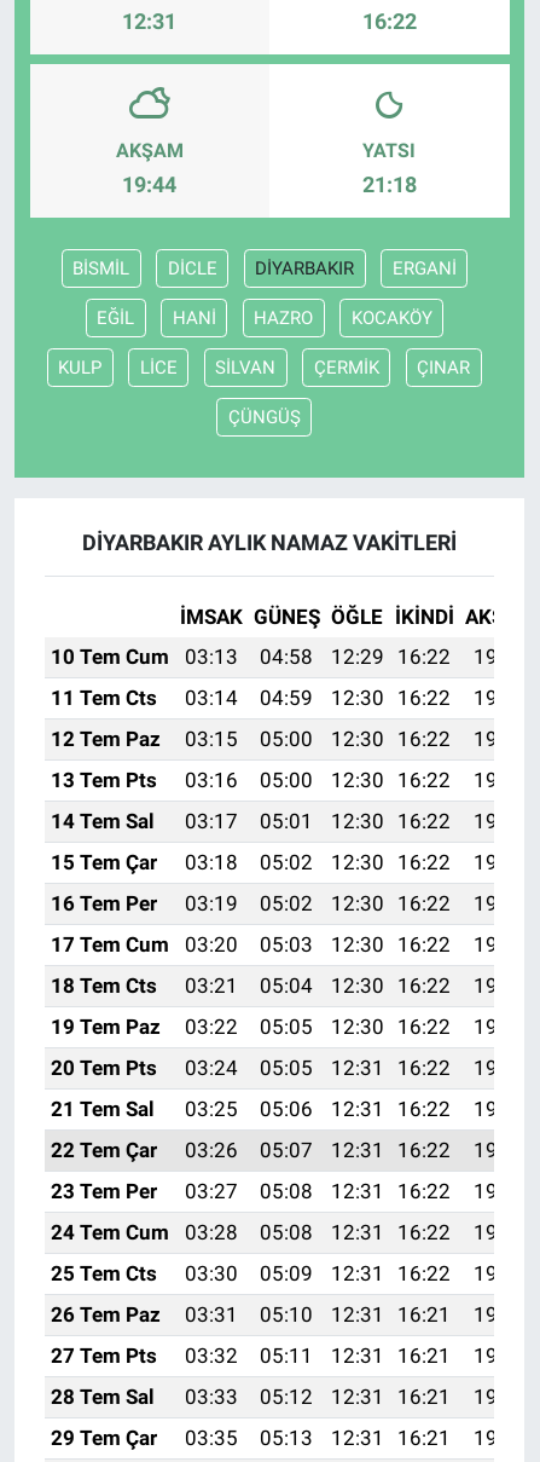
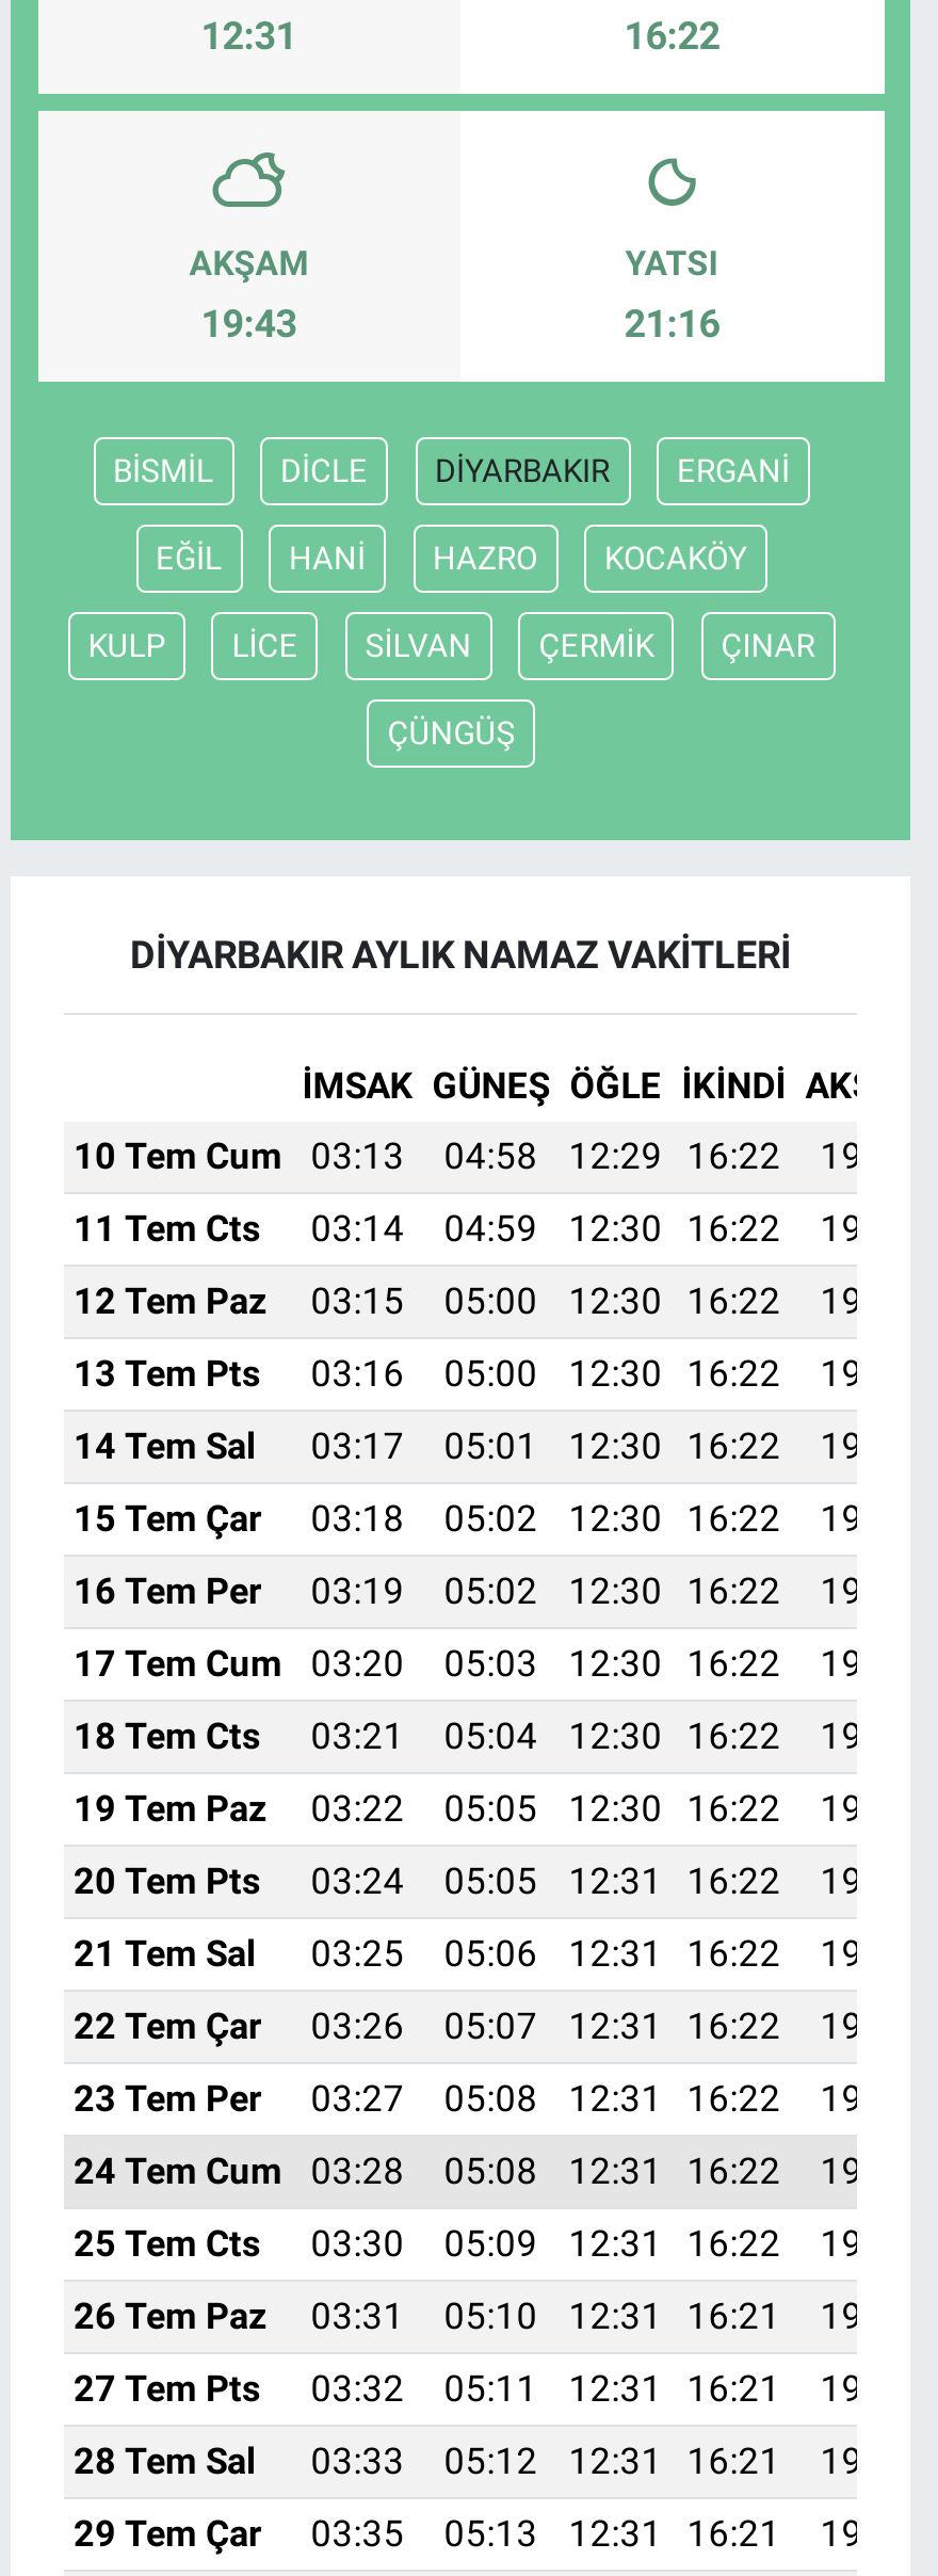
[122,172,177,197] 19:44 -> [201,301,297,346] 19:43
[362,172,417,197] 21:18 -> [624,301,720,346] 21:16

